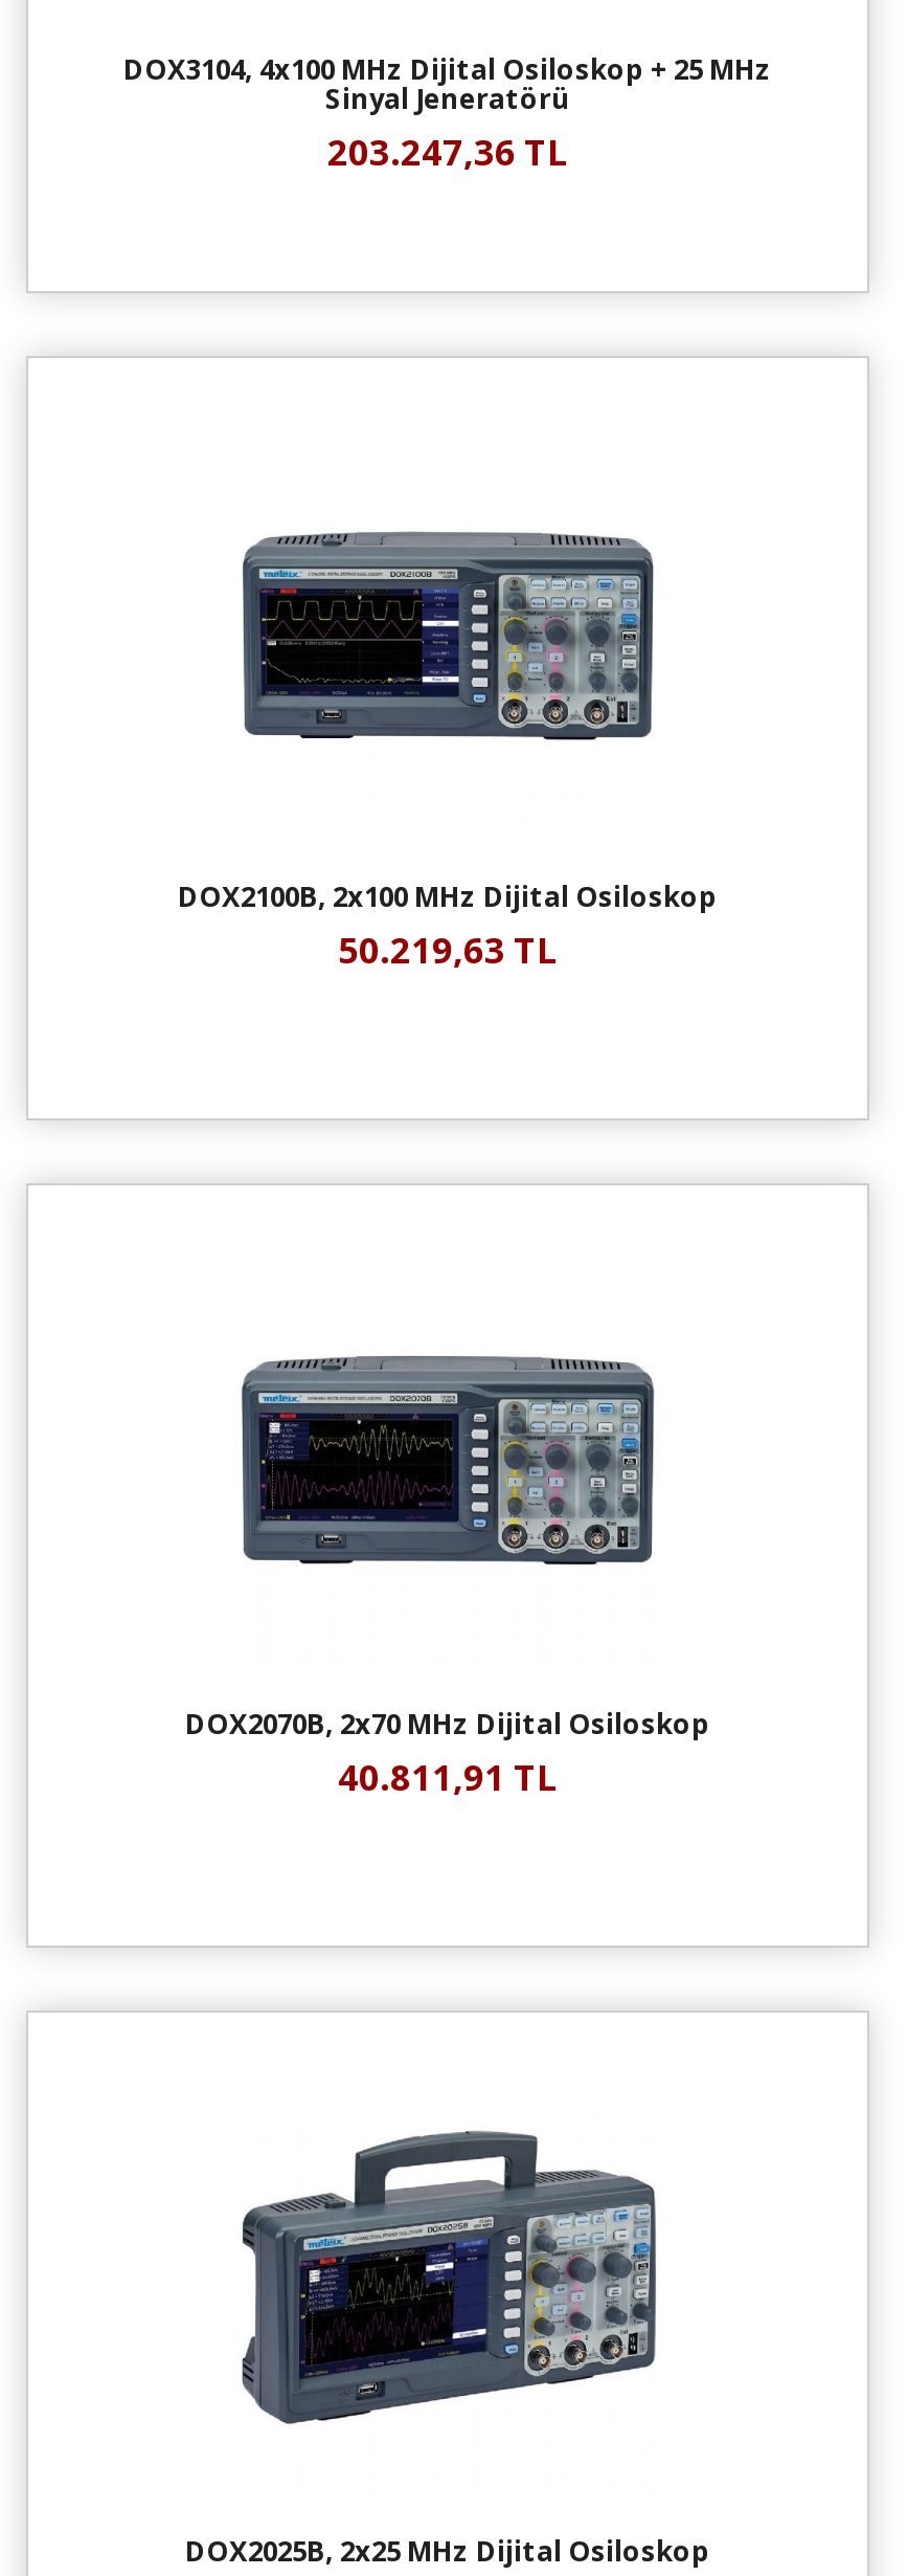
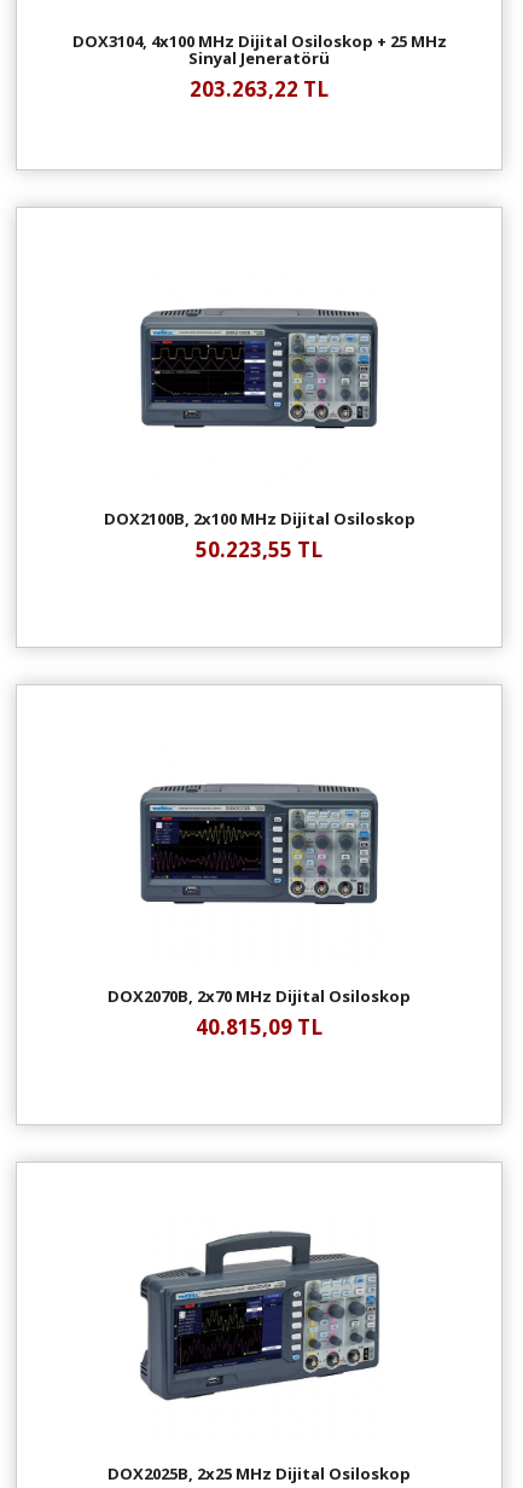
[327,128,568,176] 203.247,36 TL -> [190,75,329,103] 203.263,22 TL
[338,926,558,974] 50.219,63 TL -> [196,535,322,563] 50.223,55 TL
[338,1753,558,1801] 40.811,91 TL -> [196,1013,322,1041] 40.815,09 TL

